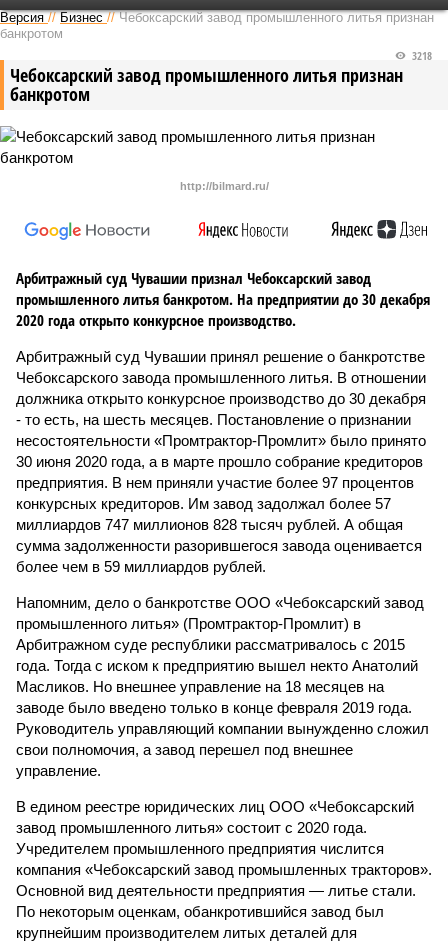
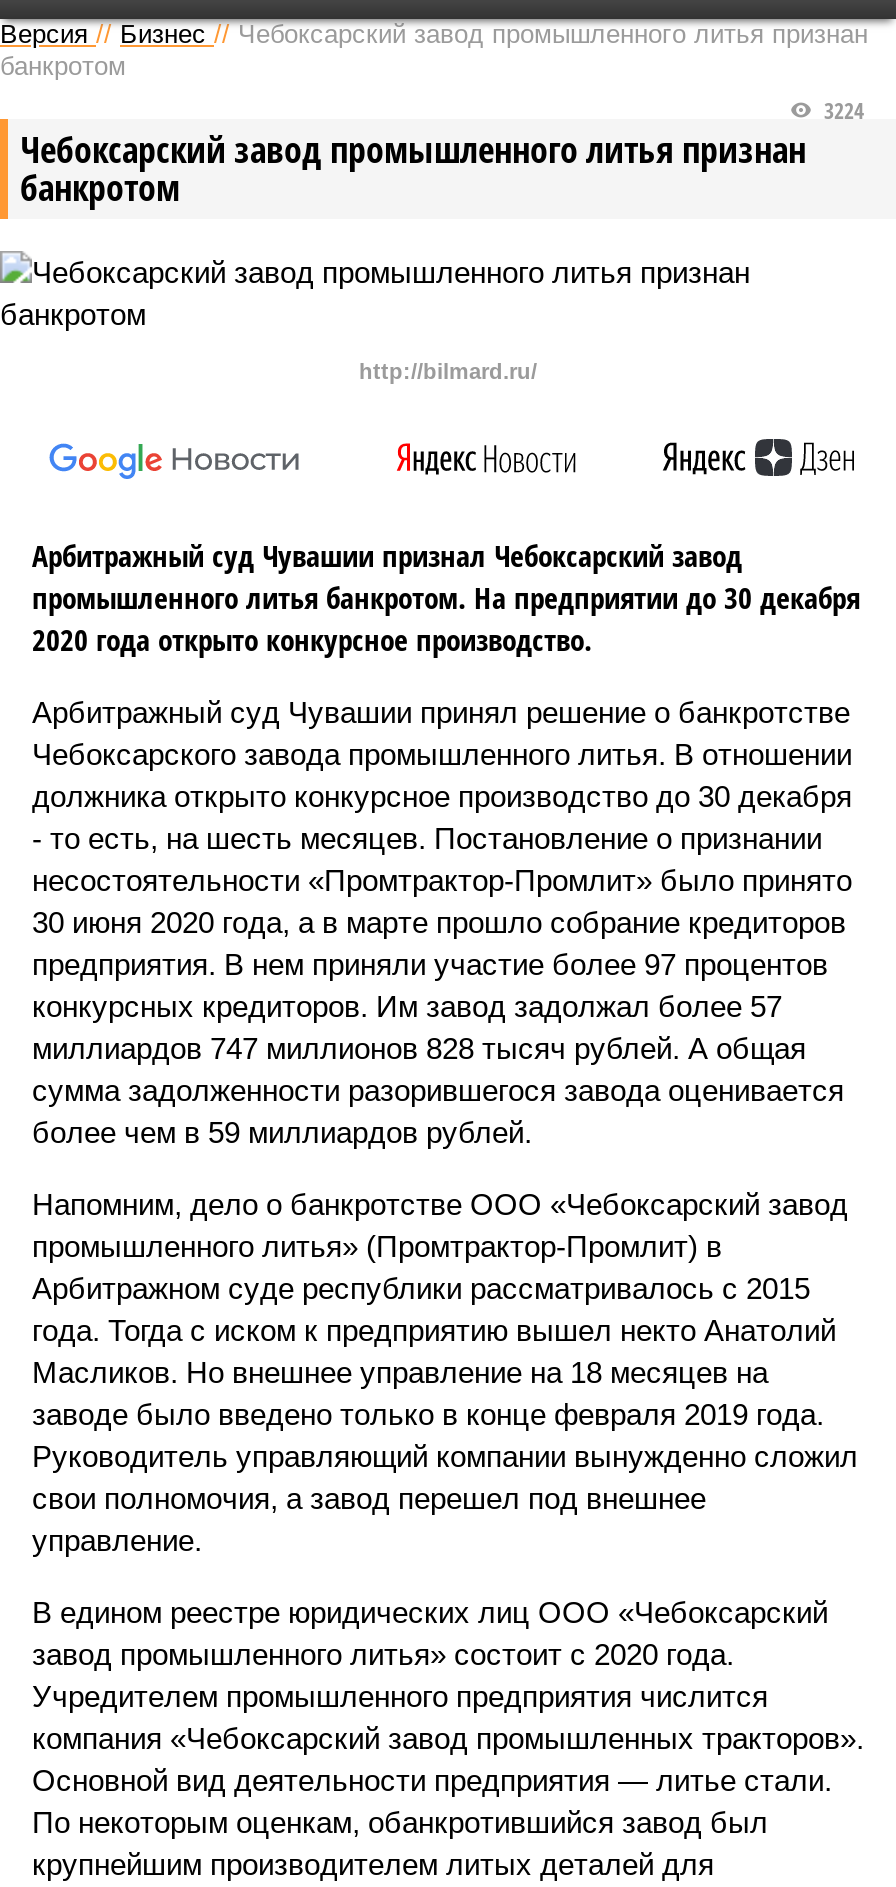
[409,48,432,63] 3218 -> [818,95,864,125] 3224

